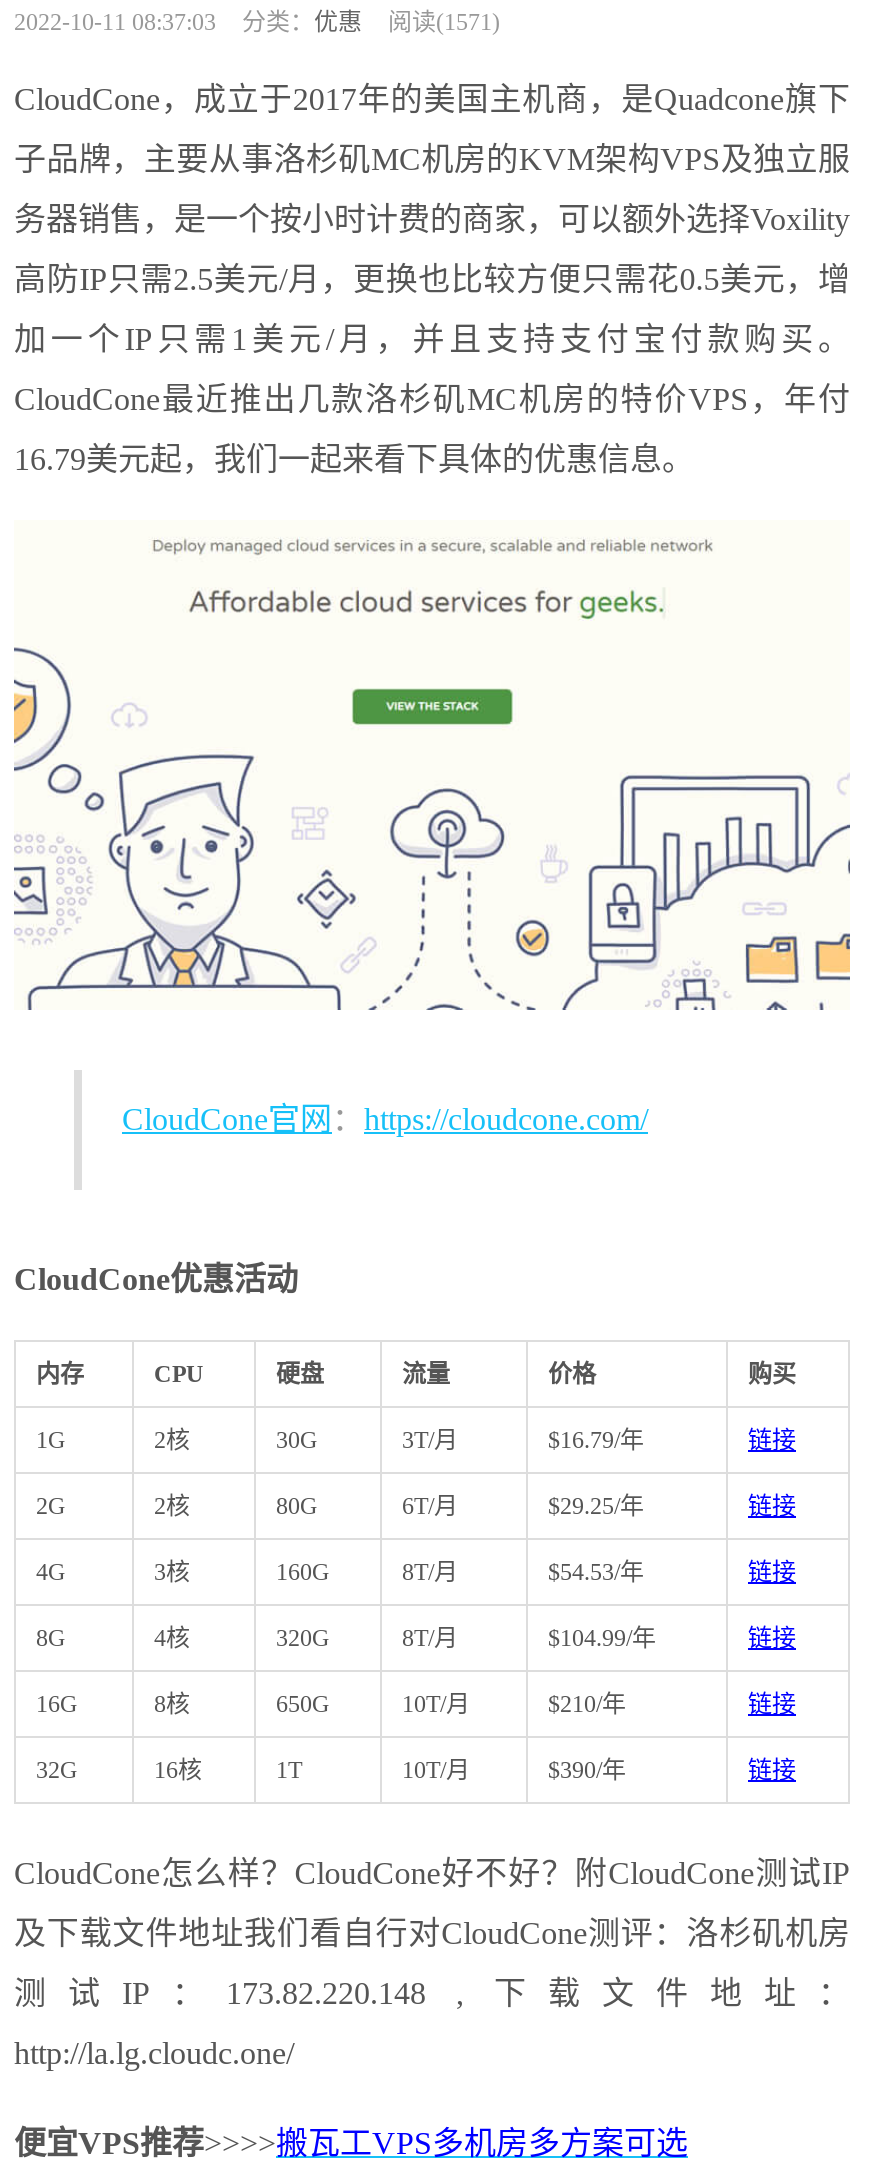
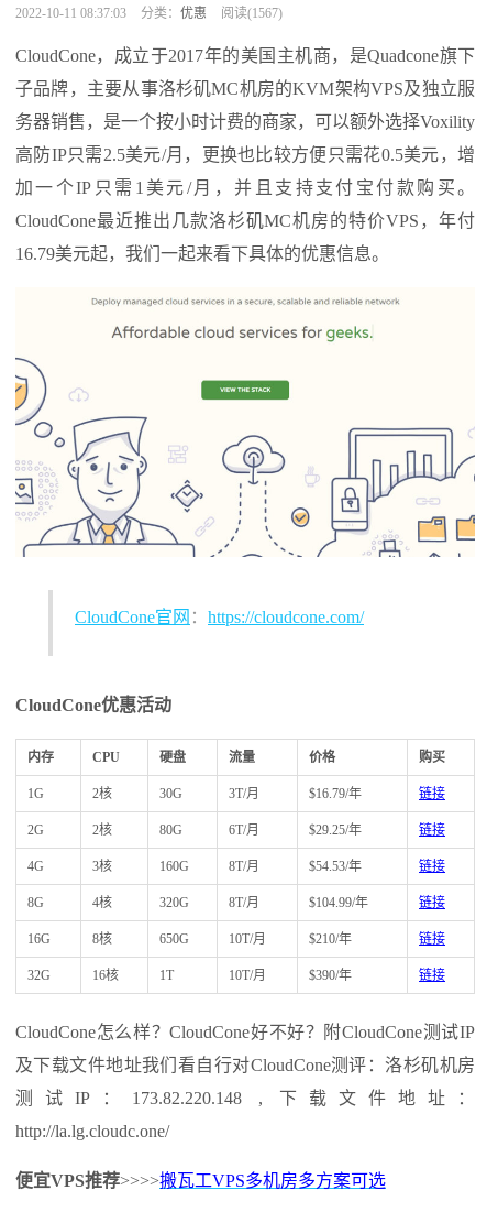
[14,9,500,37] 2022-10-11 08:37:03 分类：优惠 阅读(1571) -> [15,6,283,21] 2022-10-11 08:37:03 分类：优惠 阅读(1567)

